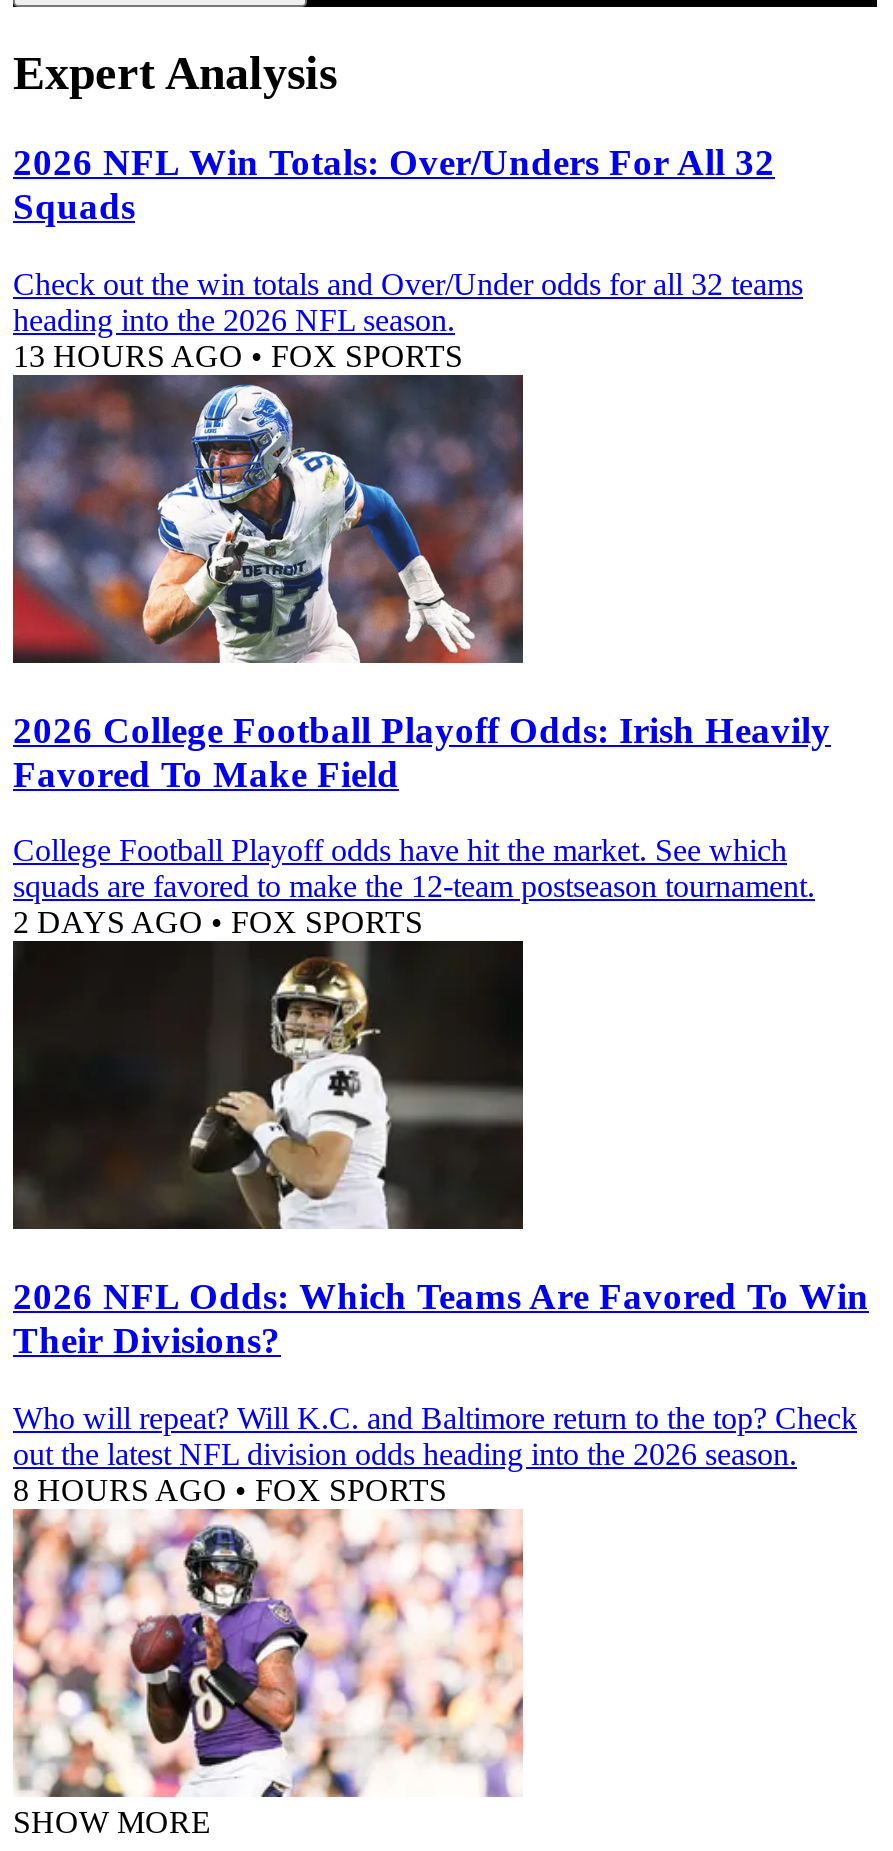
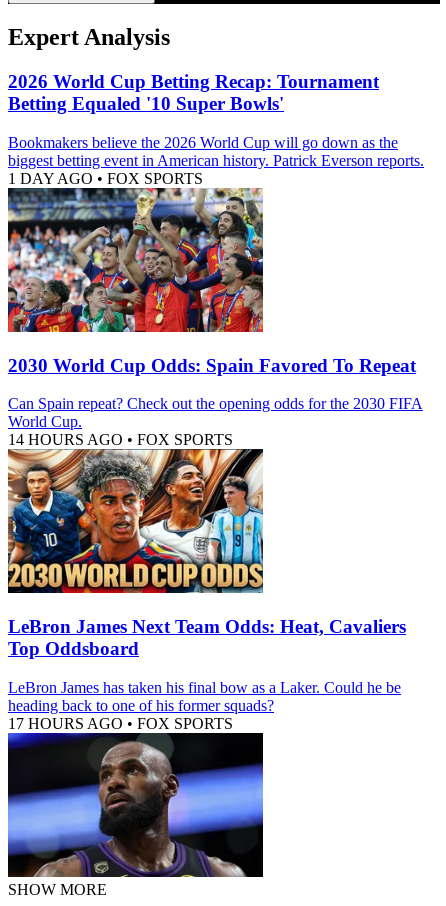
[13,141,775,227] 2026 NFL Win Totals: Over/Unders For All 32 | Squads -> [8,71,379,114] 2026 World Cup Betting Recap: Tournament | Betting Equaled '10 Super Bowls'
[13,267,803,373] Check out the win totals and Over/Under odds for all 32 teams | heading into the 2026 NFL season. | 13 HOURS AGO • FOX SPORTS -> [8,134,424,187] Bookmakers believe the 2026 World Cup will go down as the | biggest betting event in American history. Patrick Everson reports. | 1 DAY AGO • FOX SPORTS
[11,395,831,794] [image] | 2026 College Football Playoff Odds: Irish Heavily | Favored To Make Field -> [7,188,416,376] [image] | 2030 World Cup Odds: Spain Favored To Repeat
[13,834,815,940] College Football Playoff odds have hit the market. See which | squads are favored to make the 12-team postseason tournament. | 2 DAYS AGO • FOX SPORTS -> [8,395,423,448] Can Spain repeat? Check out the opening odds for the 2030 FIFA | World Cup. | 14 HOURS AGO • FOX SPORTS
[11,943,869,1361] [image] | 2026 NFL Odds: Which Teams Are Favored To Win | Their Divisions? -> [7,460,406,659] [image] | LeBron James Next Team Odds: Heat, Cavaliers | Top Oddsboard
[13,1401,857,1507] Who will repeat? Will K.C. and Baltimore return to the top? Check | out the latest NFL division odds heading into the 2026 season. | 8 HOURS AGO • FOX SPORTS -> [8,679,401,732] LeBron James has taken his final bow as a Laker. Could he be | heading back to one of his former squads? | 17 HOURS AGO • FOX SPORTS
[11,1509,525,1799] [image] -> [7,743,264,878] [image]

